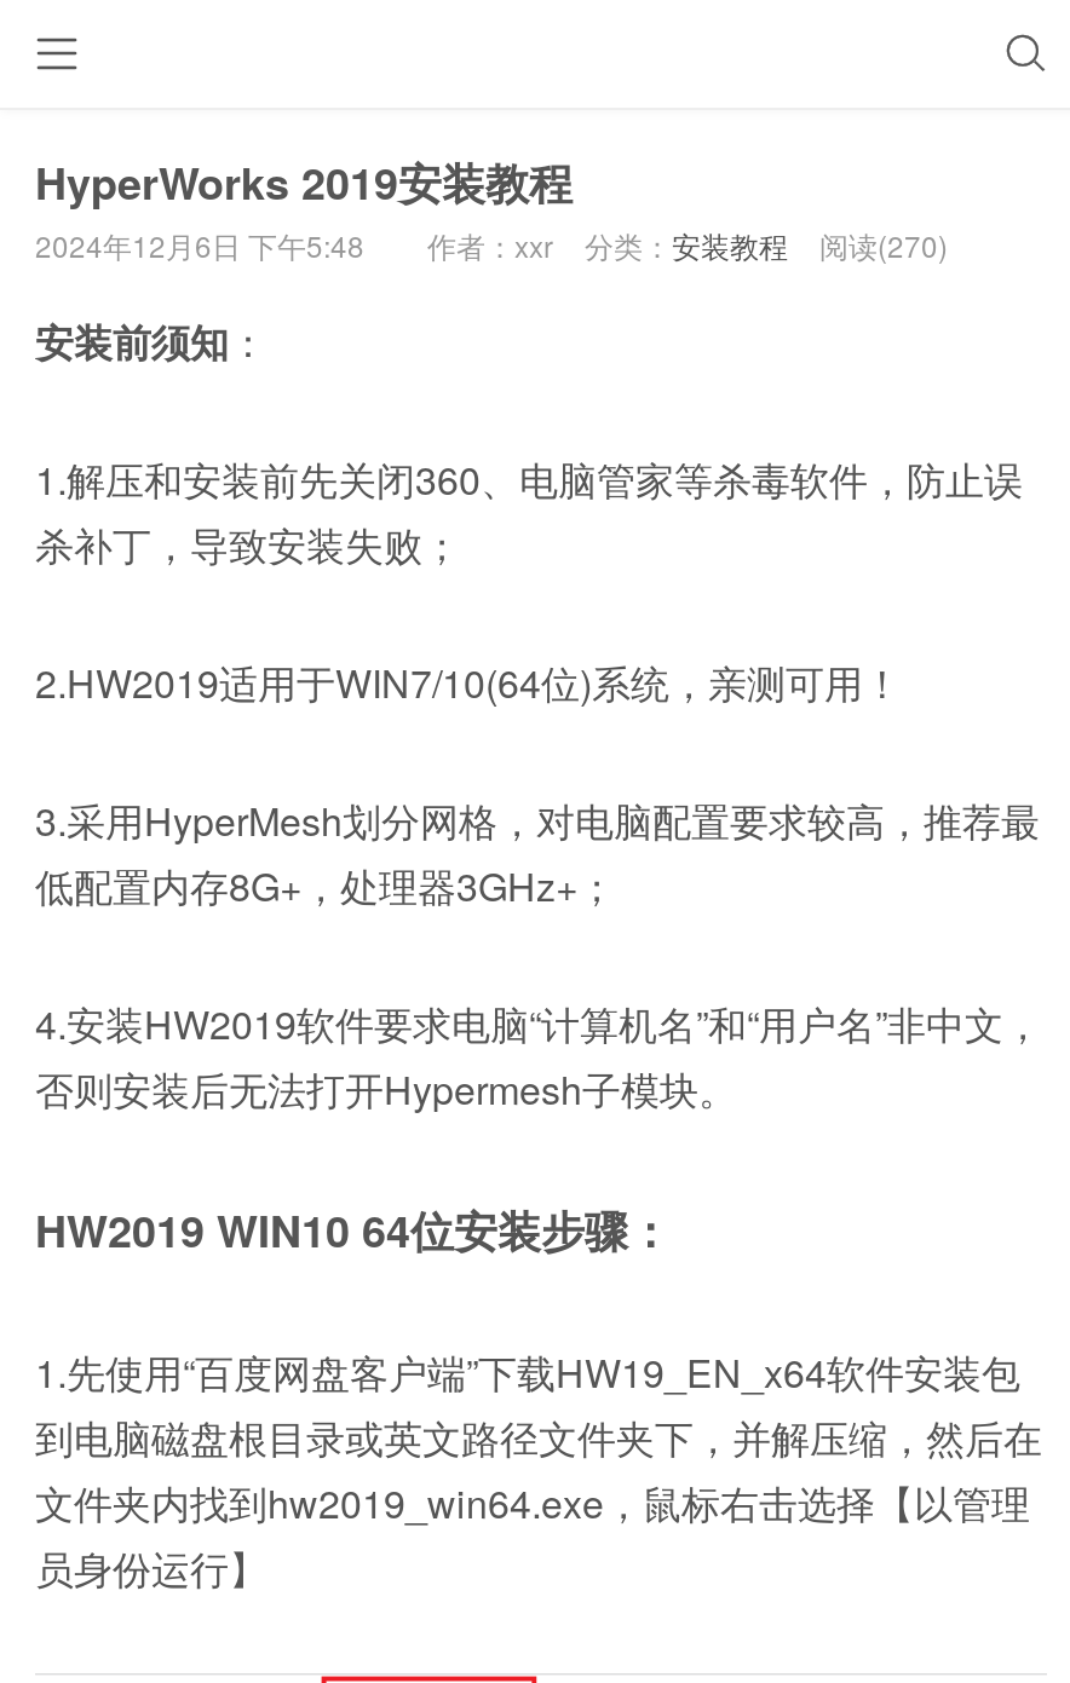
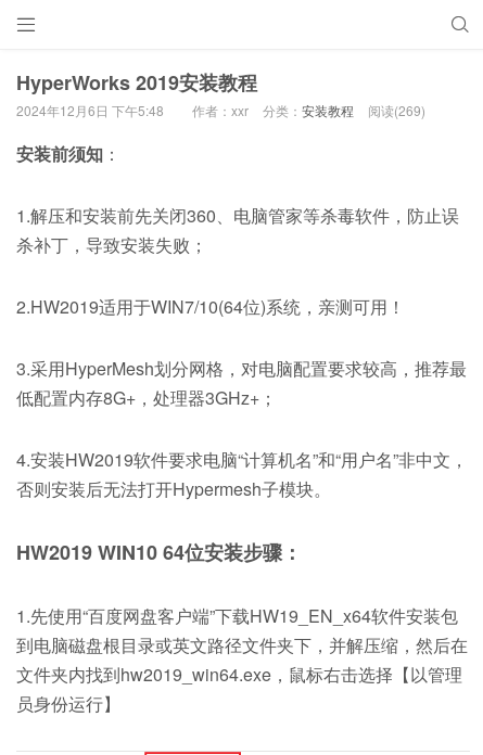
[35,224,948,265] 2024年12月6日 下午5:48 作者：xxr 分类：安装教程 阅读(270) -> [16,101,425,119] 2024年12月6日 下午5:48 作者：xxr 分类：安装教程 阅读(269)

